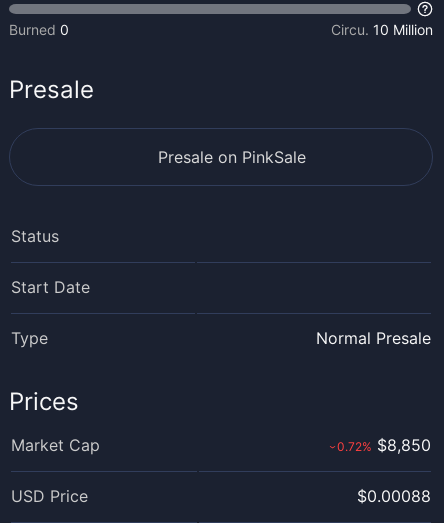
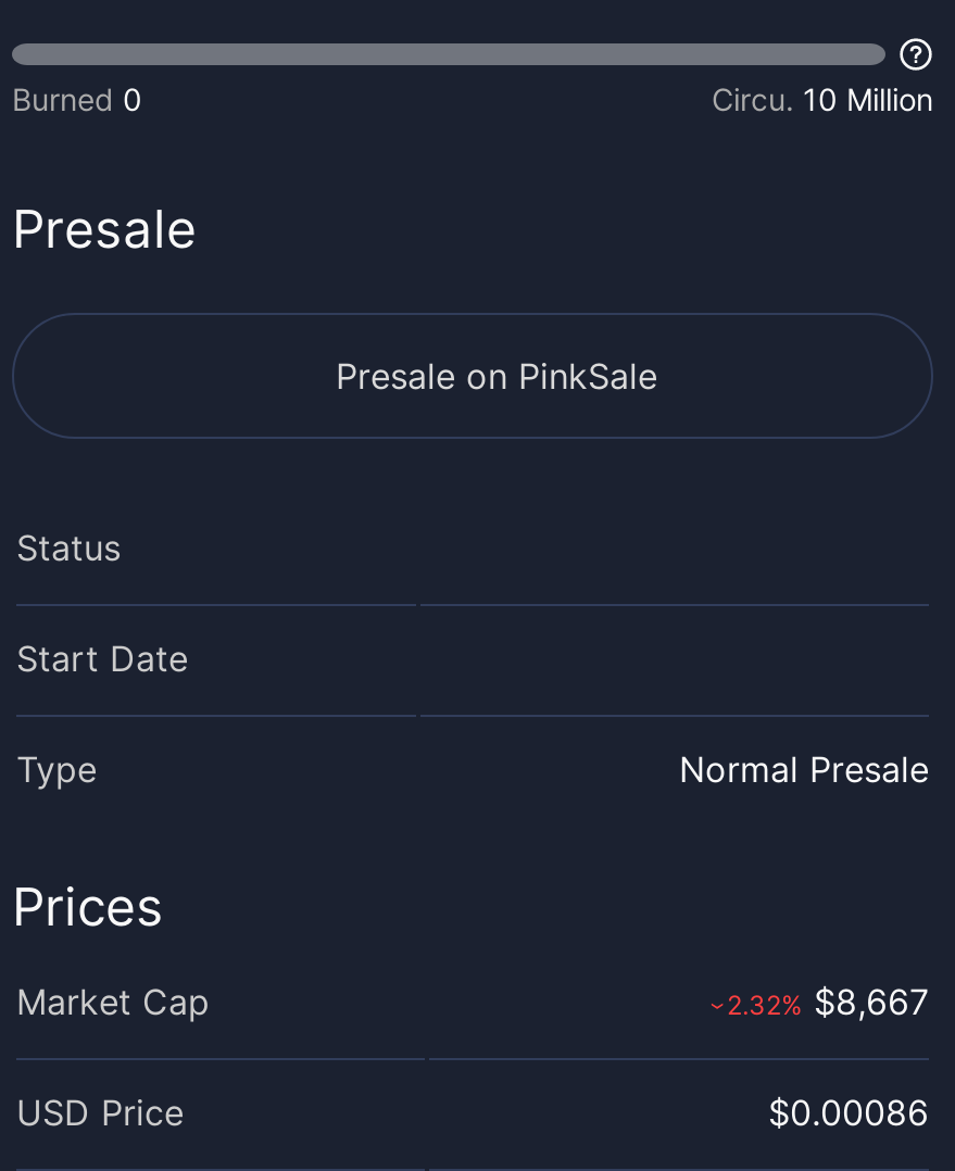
[337,435,431,455] 0.72% $8,850 -> [727,980,929,1023] 2.32% $8,667
[357,486,431,506] $0.00088 -> [768,1091,929,1134] $0.00086

